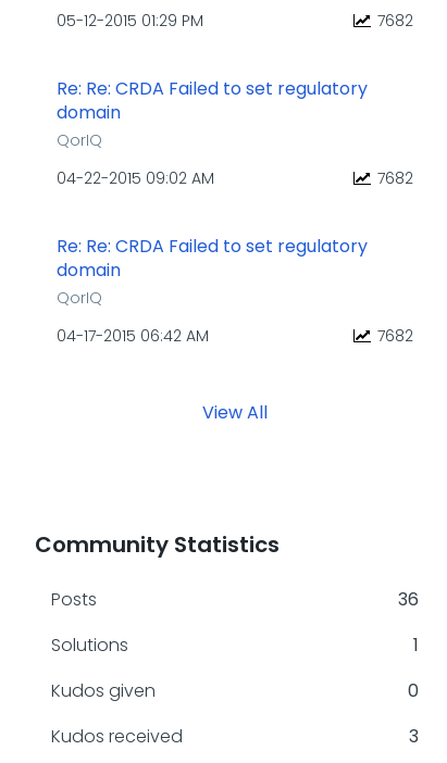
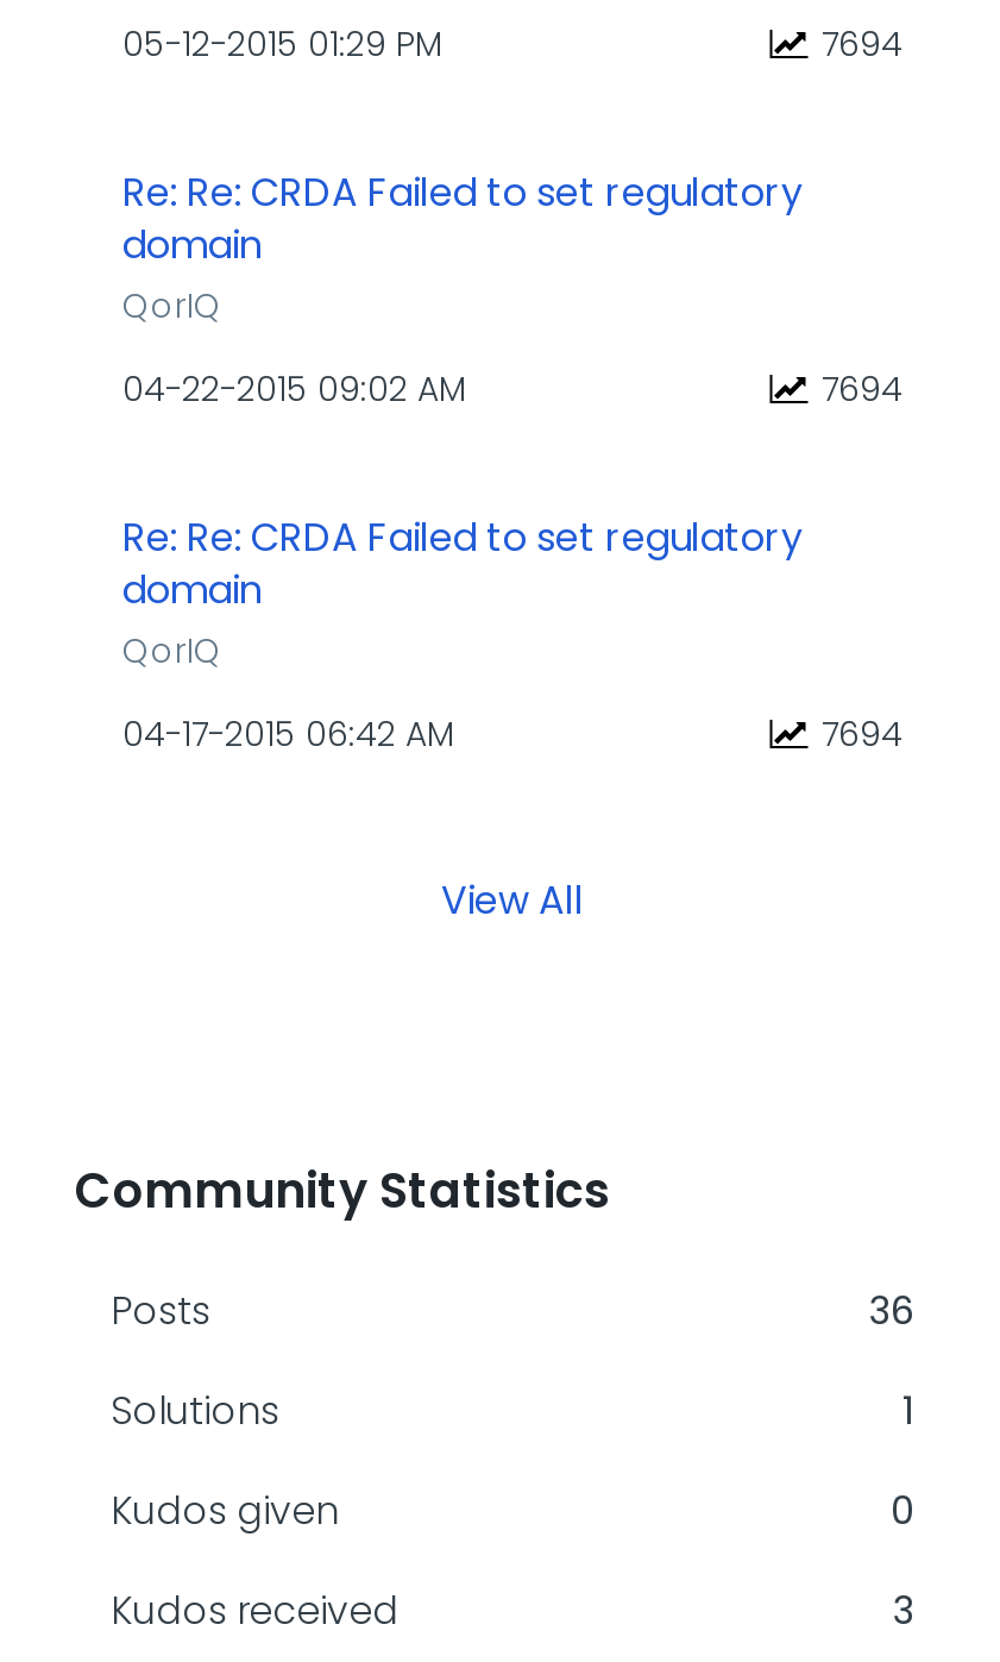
[373,10,413,31] 7682 -> [812,20,902,67] 7694
[373,167,413,189] 7682 -> [812,365,902,412] 7694
[373,325,413,347] 7682 -> [812,710,902,757] 7694

